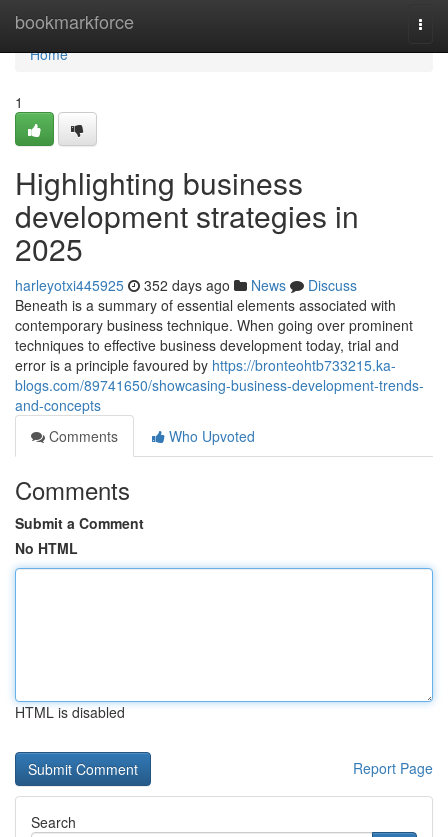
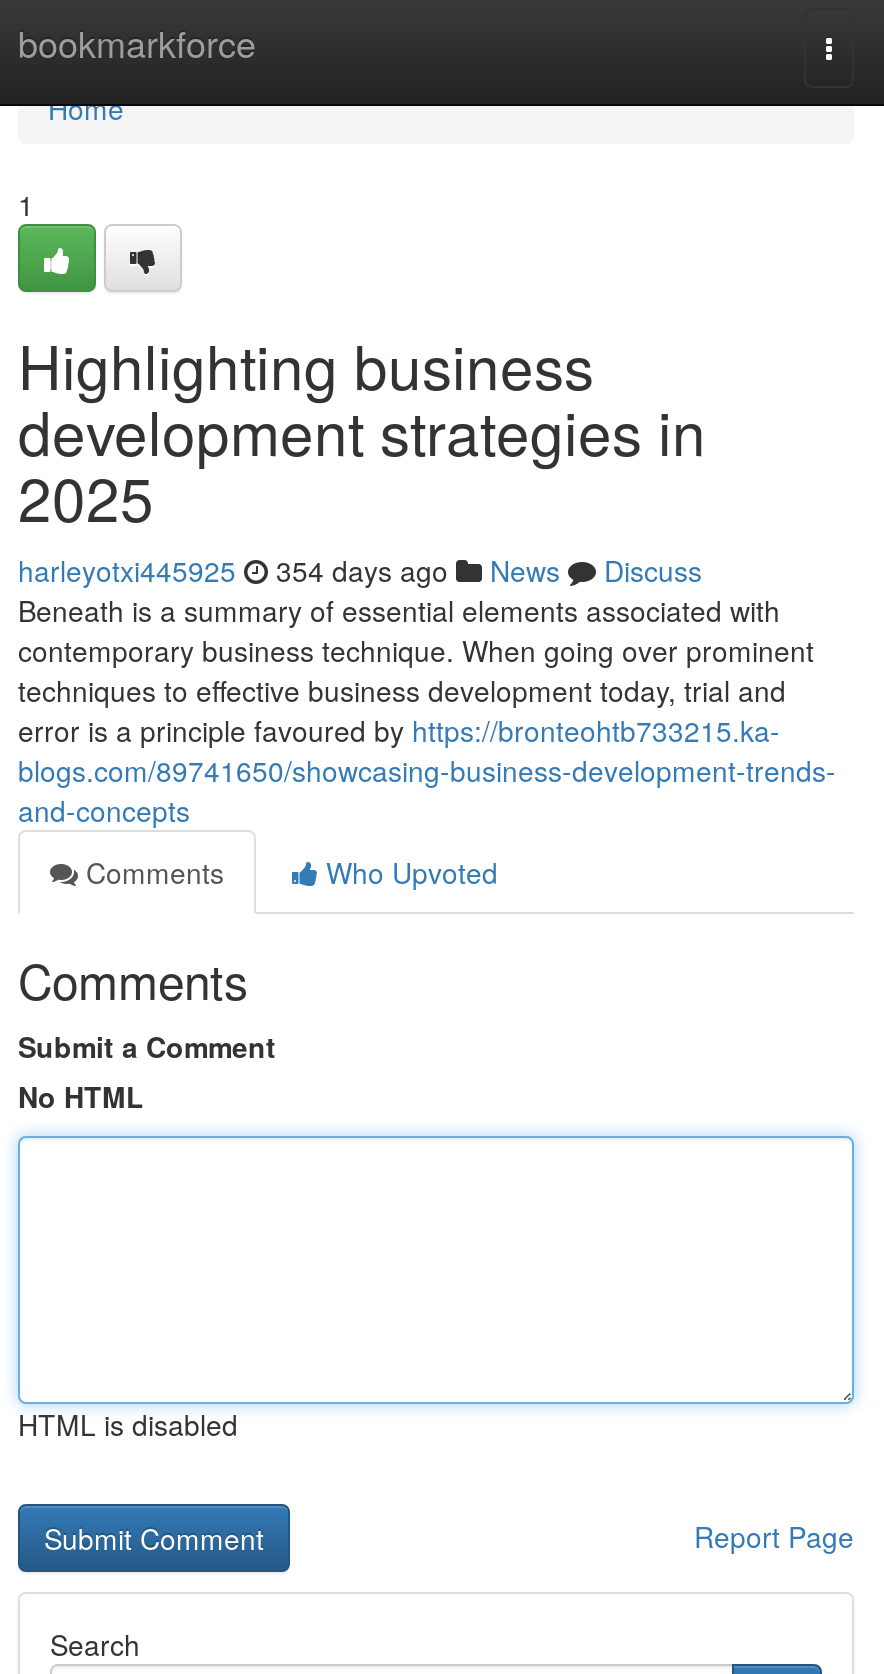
[15,275,357,295] harleyotxi445925 352 days ago News Discuss -> [18,550,702,590] harleyotxi445925 354 days ago News Discuss

